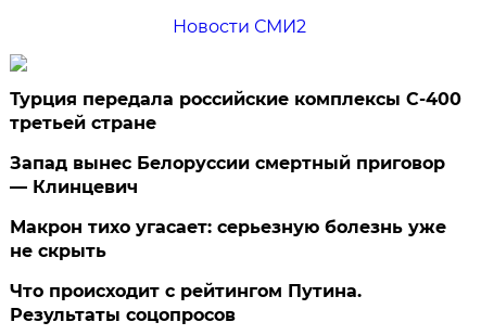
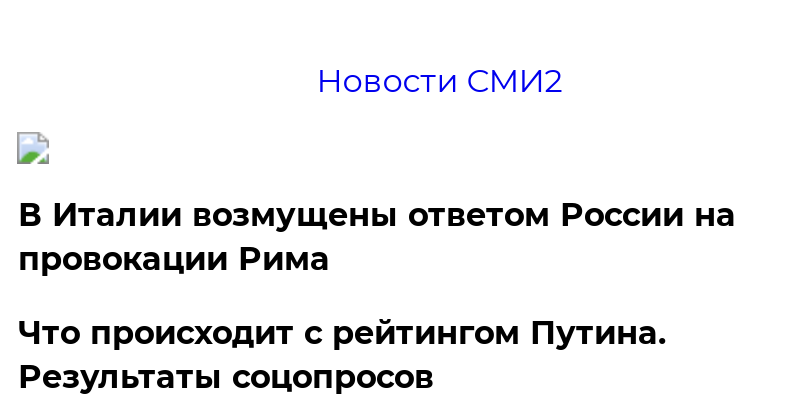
[10,89,462,262] Турция передала российские комплексы С-400 | третьей стране | Запад вынес Белоруссии смертный приговор | — Клинцевич | Макрон тихо угасает: серьезную болезнь уже | не скрыть -> [18,196,736,278] В Италии возмущены ответом России на | провокации Рима

